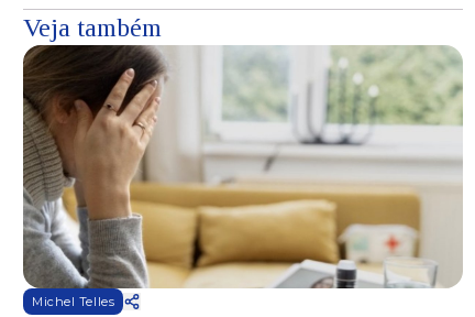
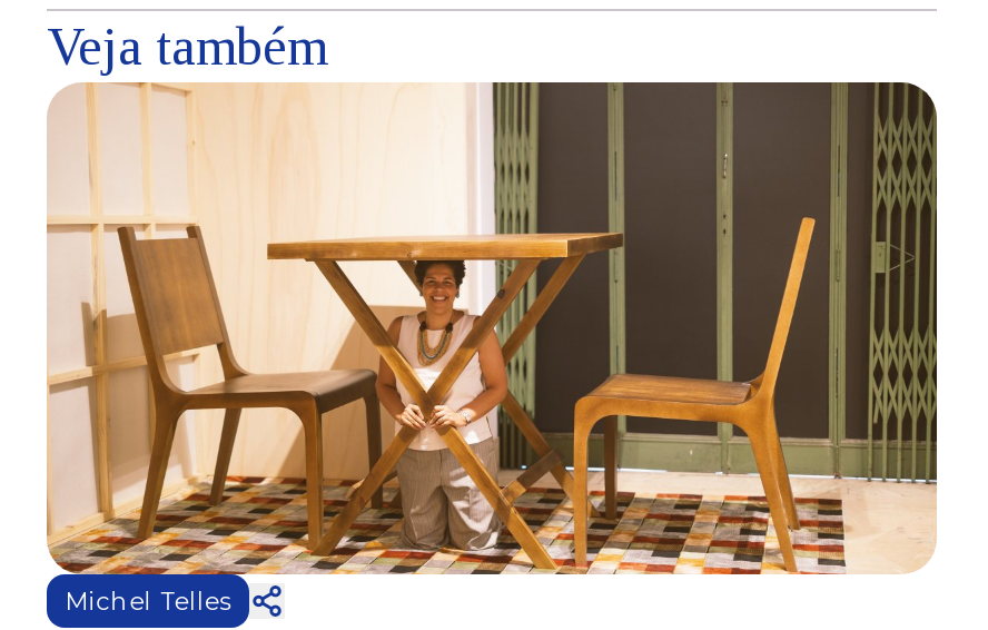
[22,45,463,289] [image] -> [45,80,939,577] [image]

